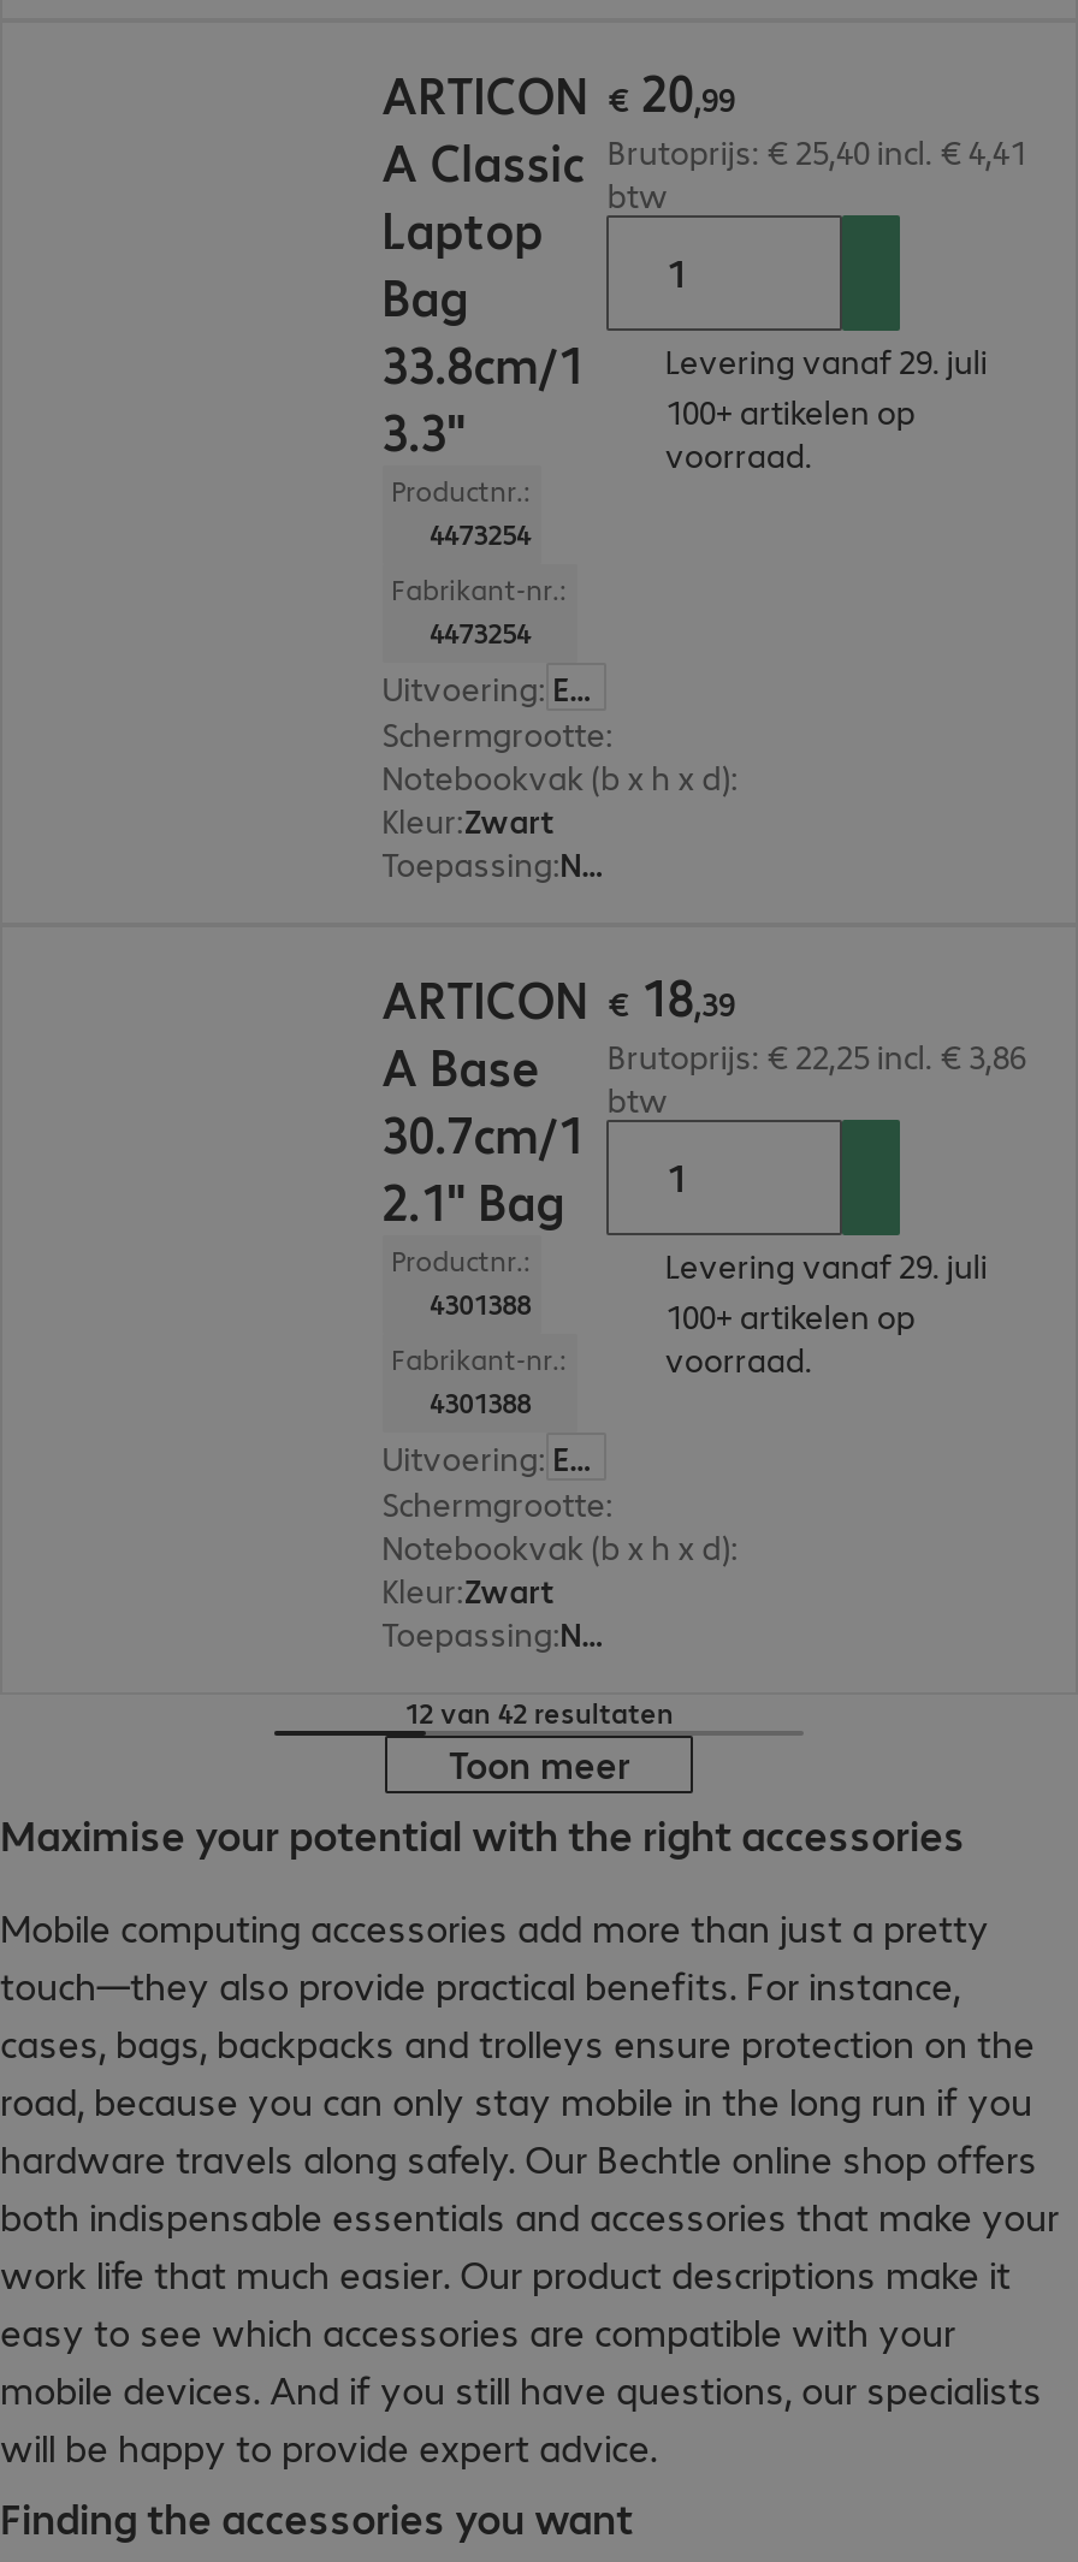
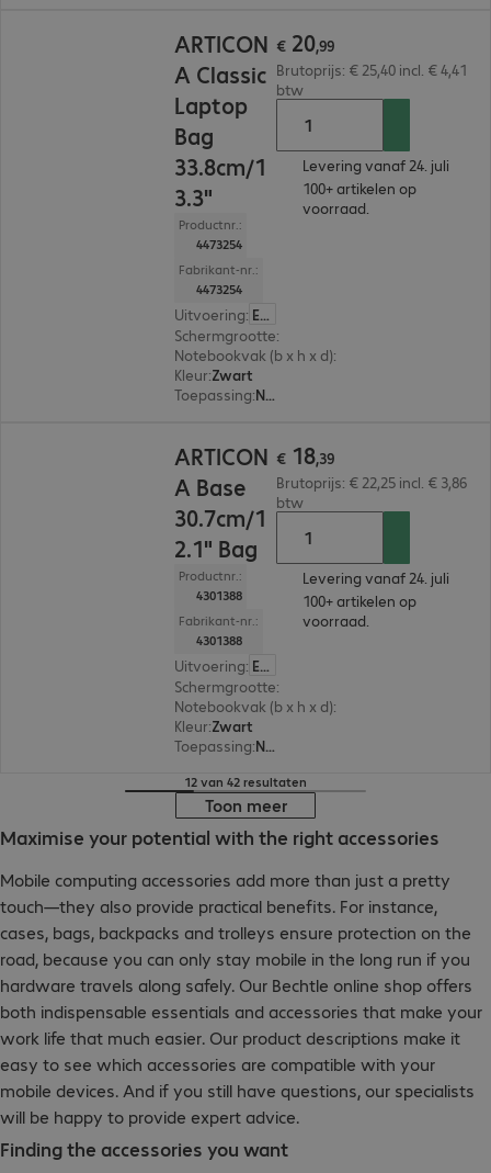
[665,338,987,381] Levering vanaf 29. juli -> [303,155,450,174] Levering vanaf 24. juli
[665,1243,987,1286] Levering vanaf 29. juli -> [303,567,450,587] Levering vanaf 24. juli

